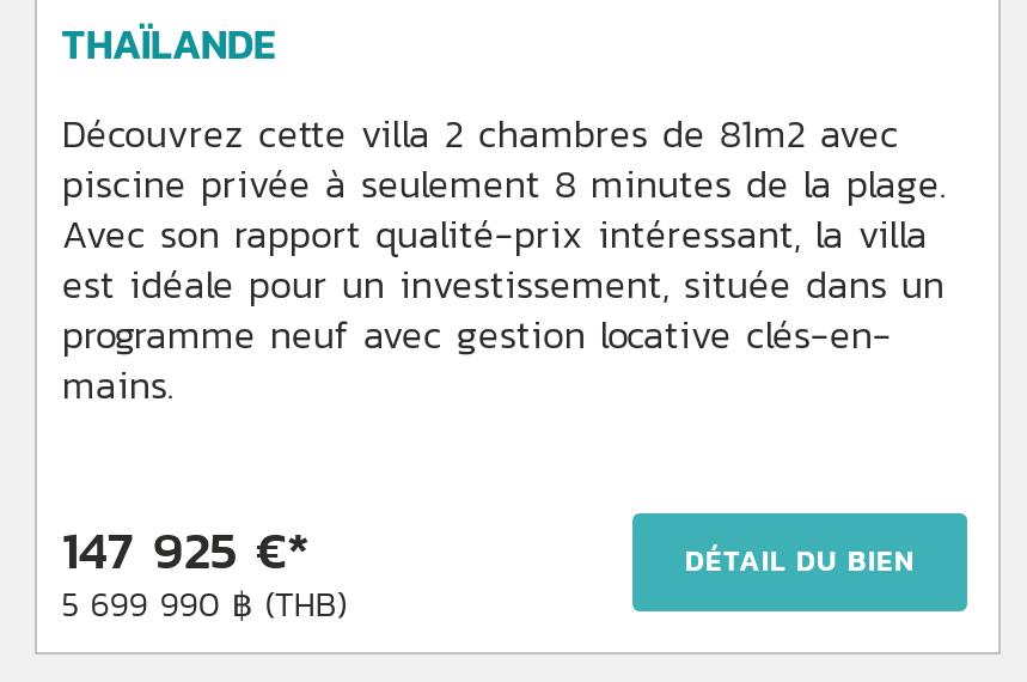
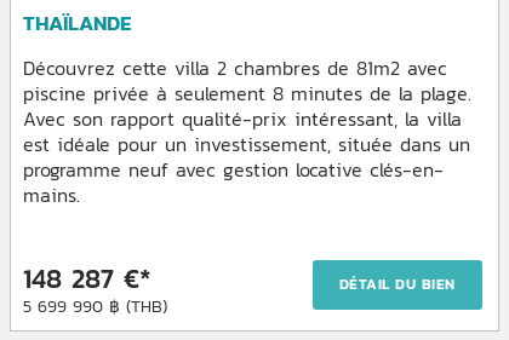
[62,510,311,587] 147 925 €* -> [24,259,152,297] 148 287 €*

